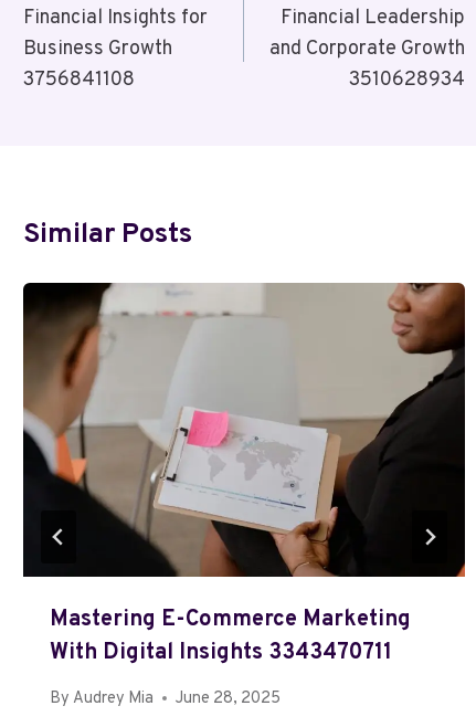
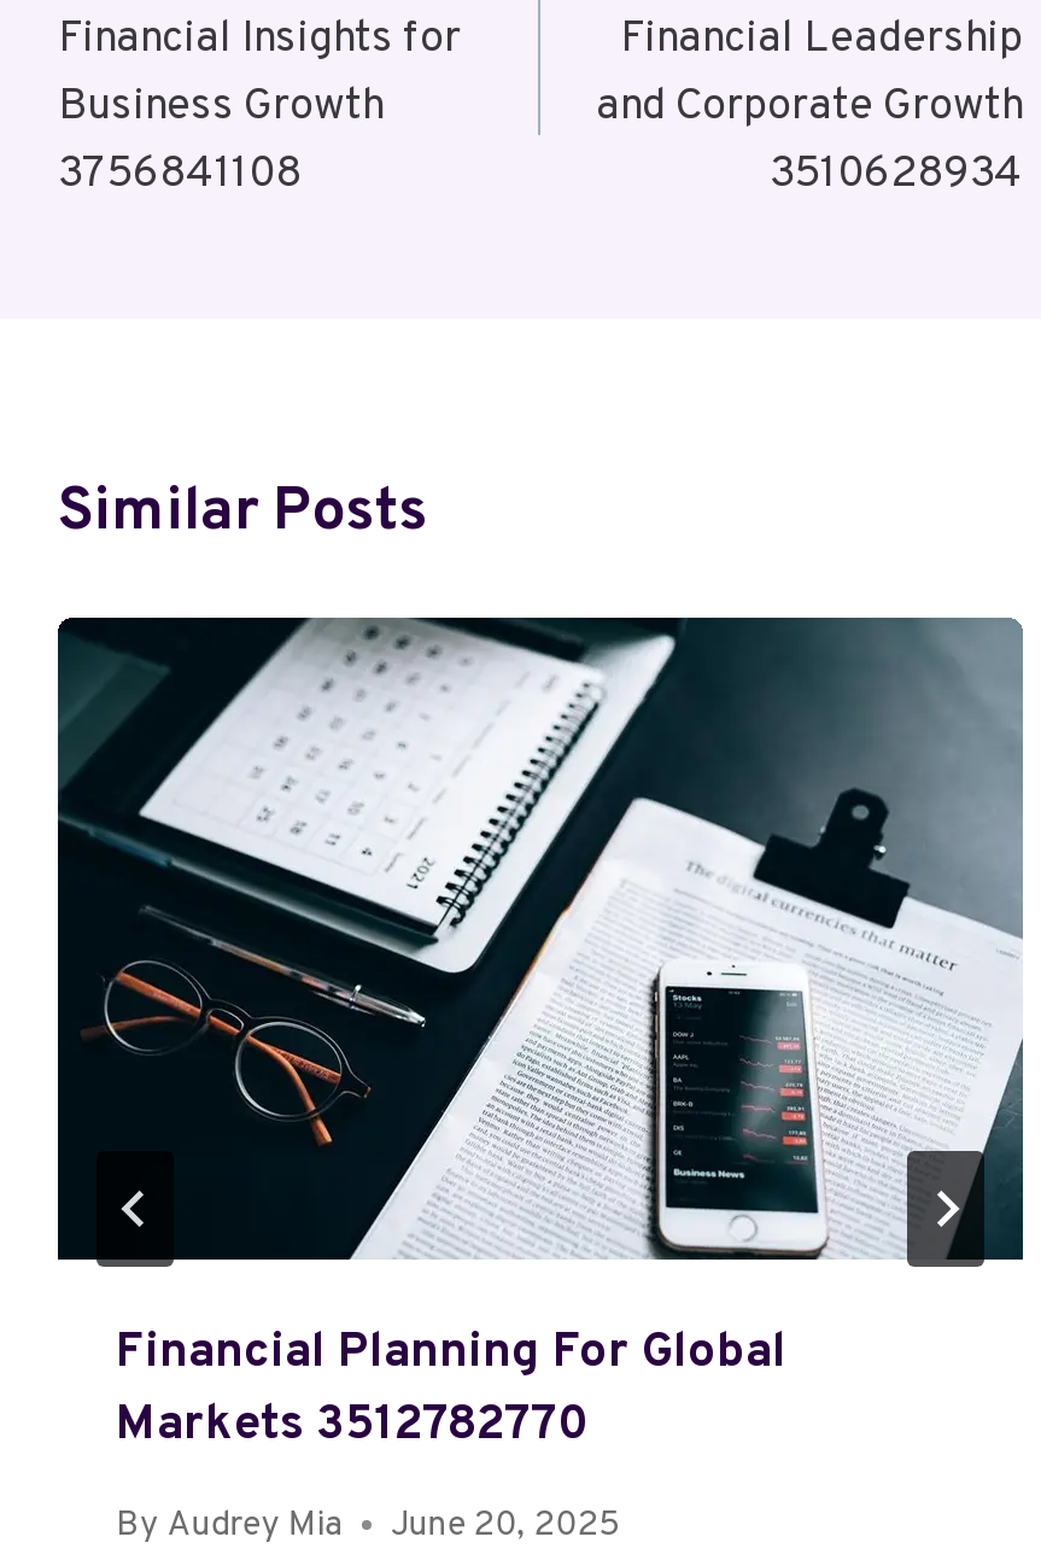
[22,282,466,668] [image] | Mastering E-Commerce Marketing | With Digital Insights 3343470711 -> [55,615,1025,1458] [image] | Financial Planning For Global | Markets 3512782770
[50,688,281,709] By Audrey Mia June 28, 2025 -> [116,1502,620,1548] By Audrey Mia June 20, 2025

